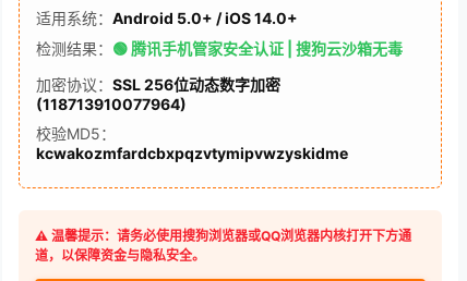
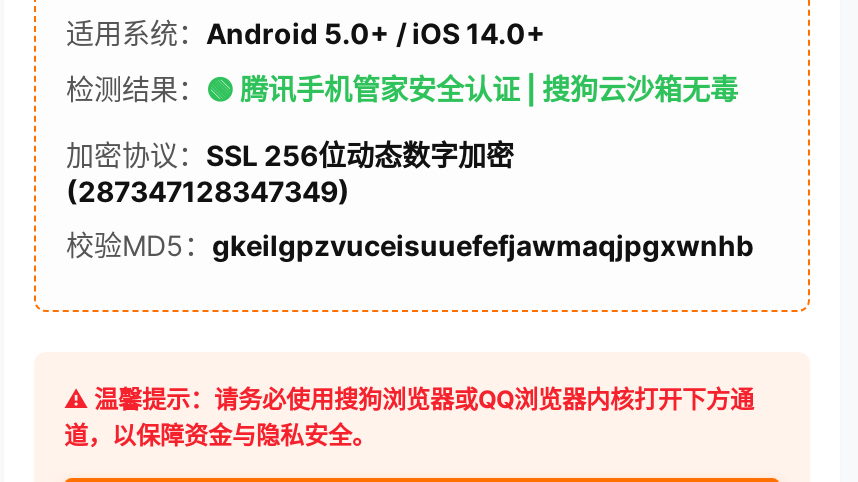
[36,95,187,113] (118713910077964) -> [66,174,350,208] (287347128347349)
[36,124,348,162] 校验MD5： | kcwakozmfardcbxpqzvtymipvwzyskidme -> [66,228,754,262] 校验MD5：gkeilgpzvuceisuuefefjawmaqjpgxwnhb

